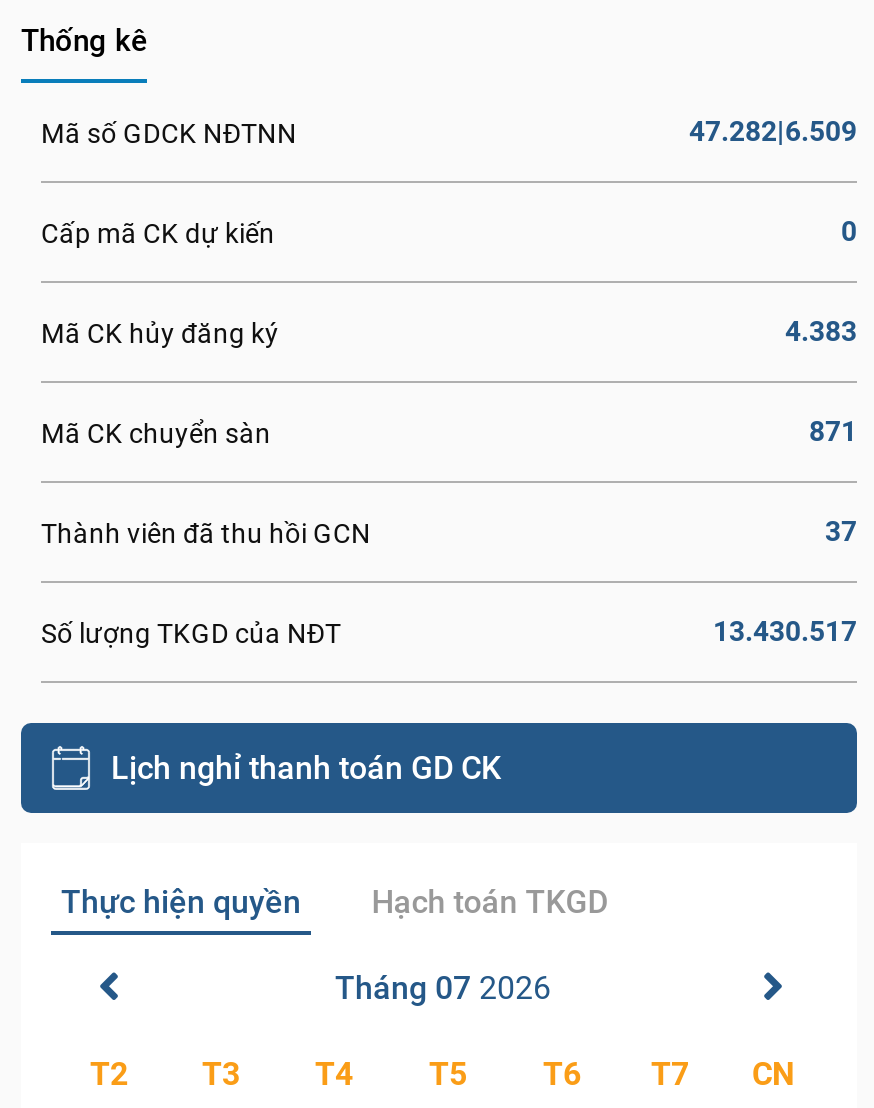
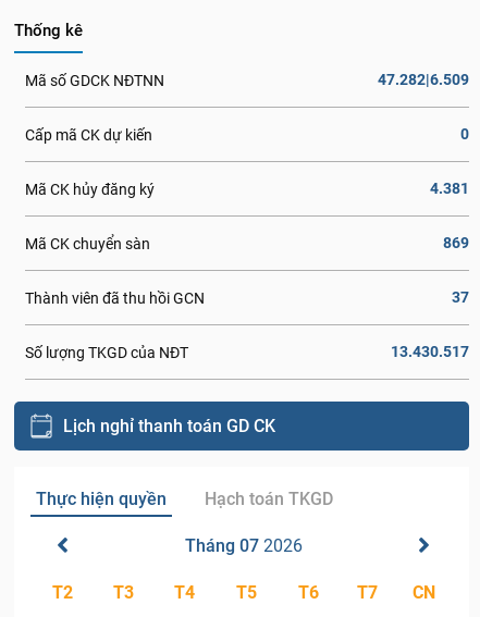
[785,315,857,347] 4.383 -> [430,180,469,197] 4.381
[809,415,857,447] 871 -> [443,234,469,251] 869

